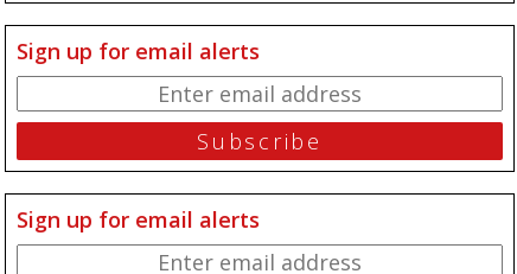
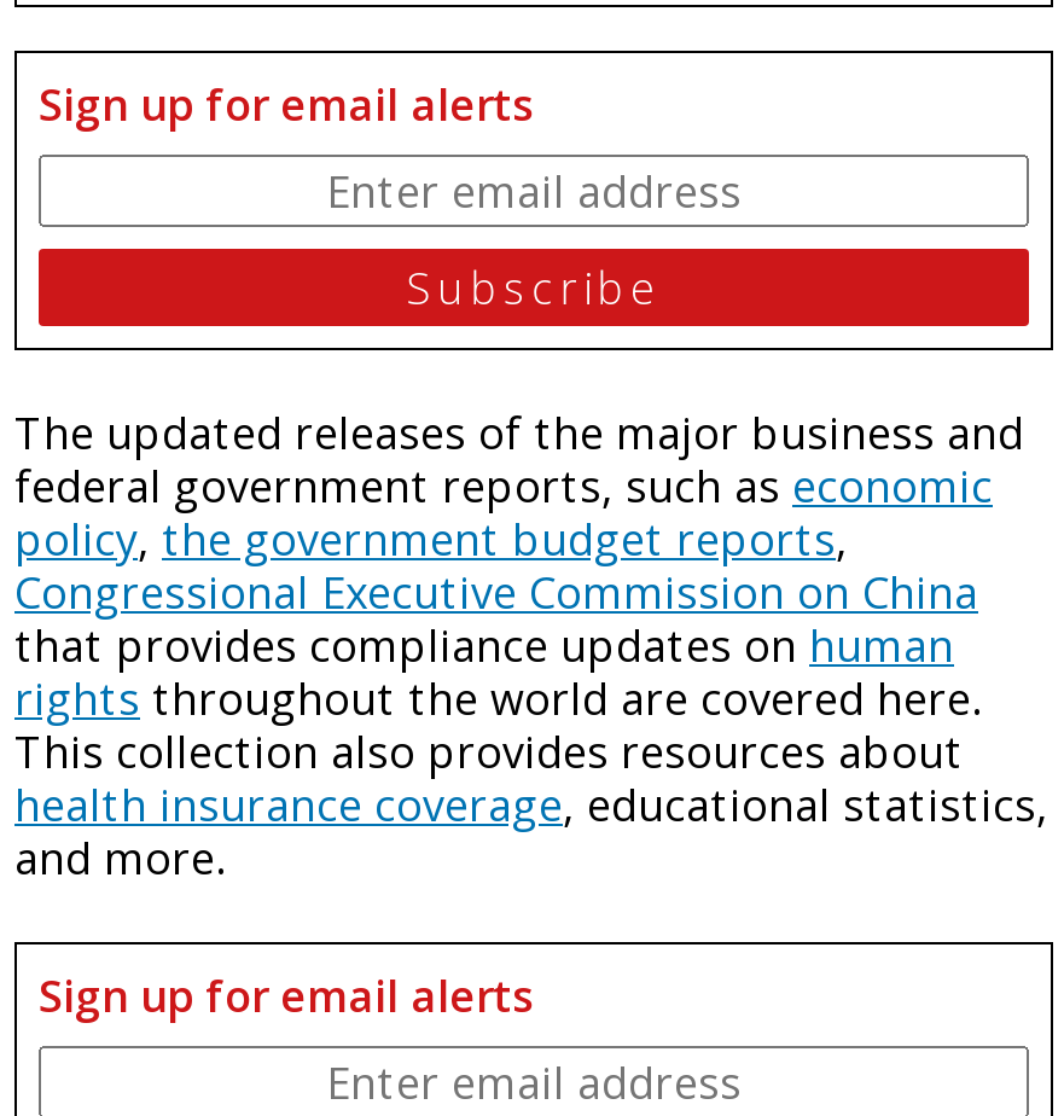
none -> [14,402,1048,886] The updated releases of the major business and | federal government reports, such as economic | policy, the government budget reports, | Congressional Executive Commission on China | that provides compliance updates onhuman | rights throughout the world are covered here. | This collection also provides resources about | health insurance coverage, educational statistics, | and more.

